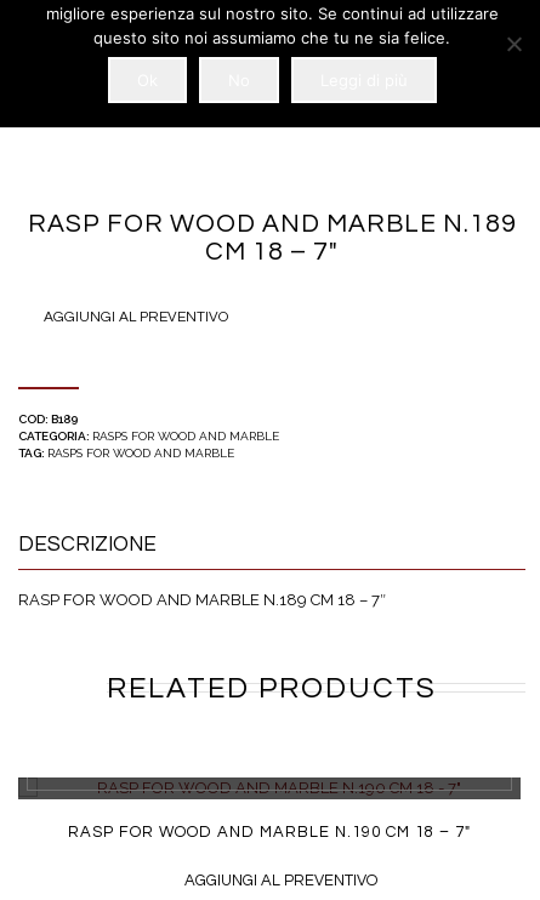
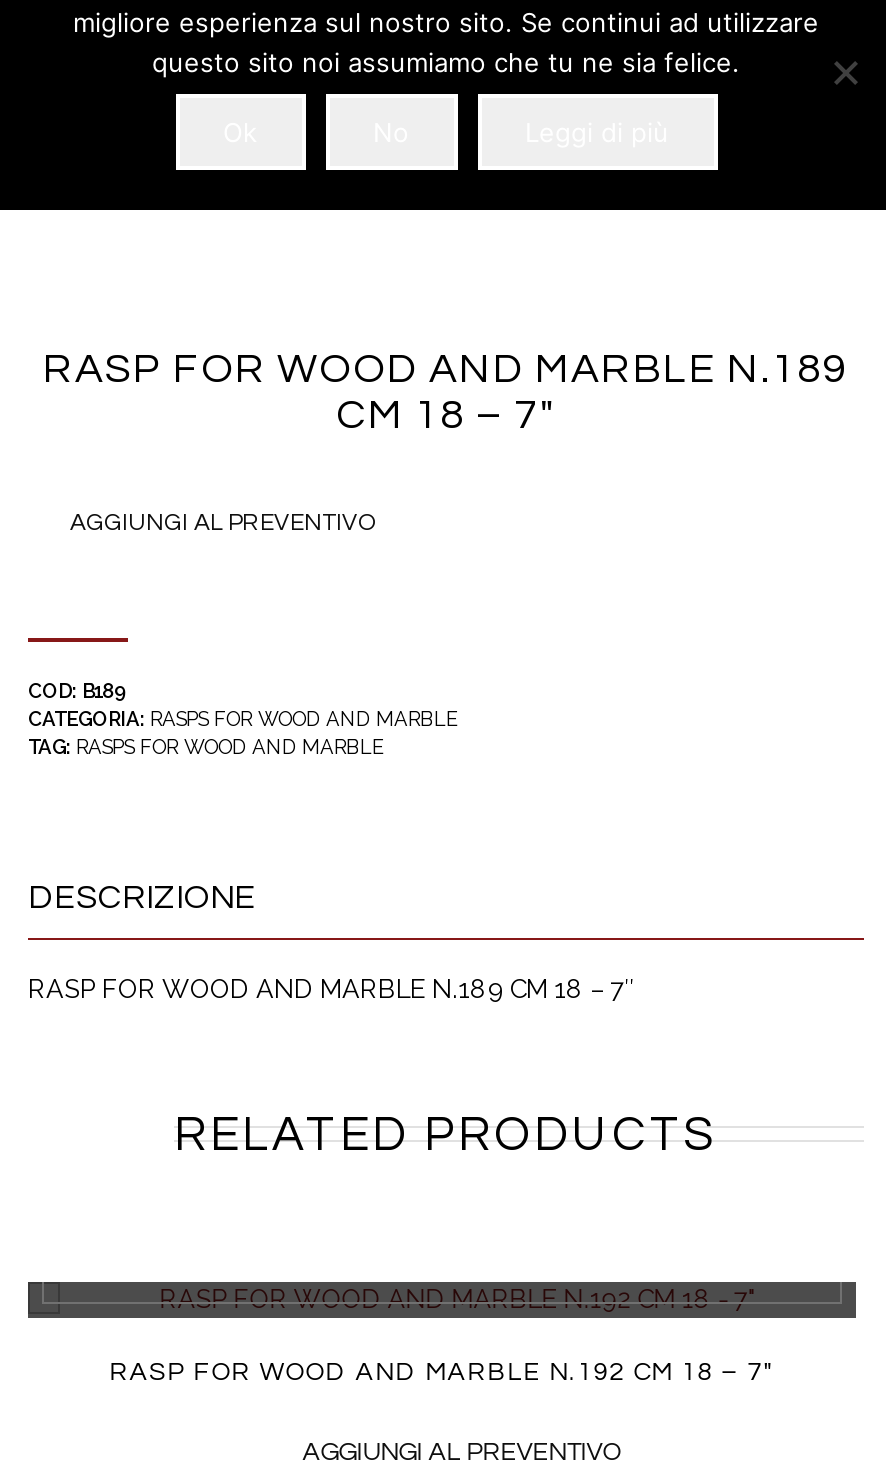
[68,823,471,840] RASP FOR WOOD AND MARBLE N.190 CM 18 – 7″ -> [110,1357,774,1385] RASP FOR WOOD AND MARBLE N.192 CM 18 – 7″

